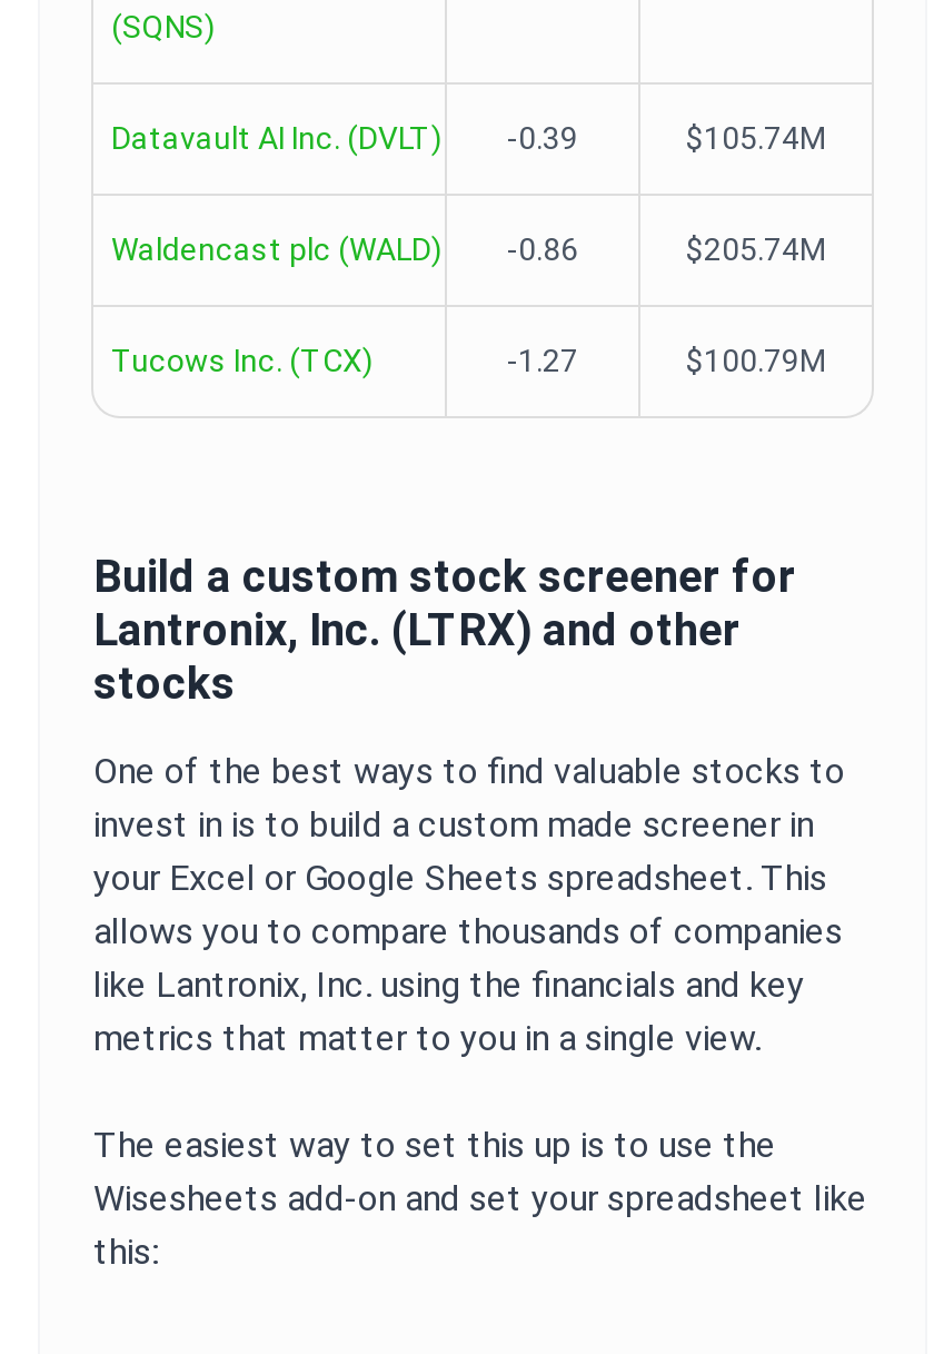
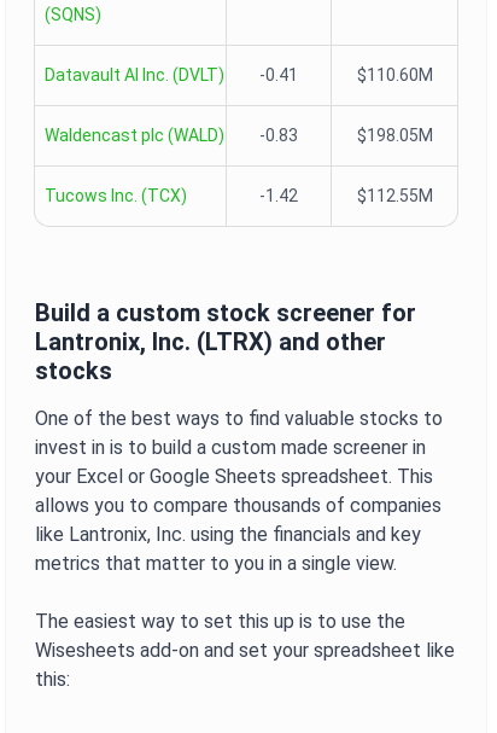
[507,120,826,156] -0.39 | $105.74M -> [259,65,432,85] -0.41 | $110.60M
[507,231,826,267] -0.86 | $205.74M -> [259,126,432,145] -0.83 | $198.05M
[507,343,826,378] -1.27 | $100.79M -> [259,186,432,205] -1.42 | $112.55M

